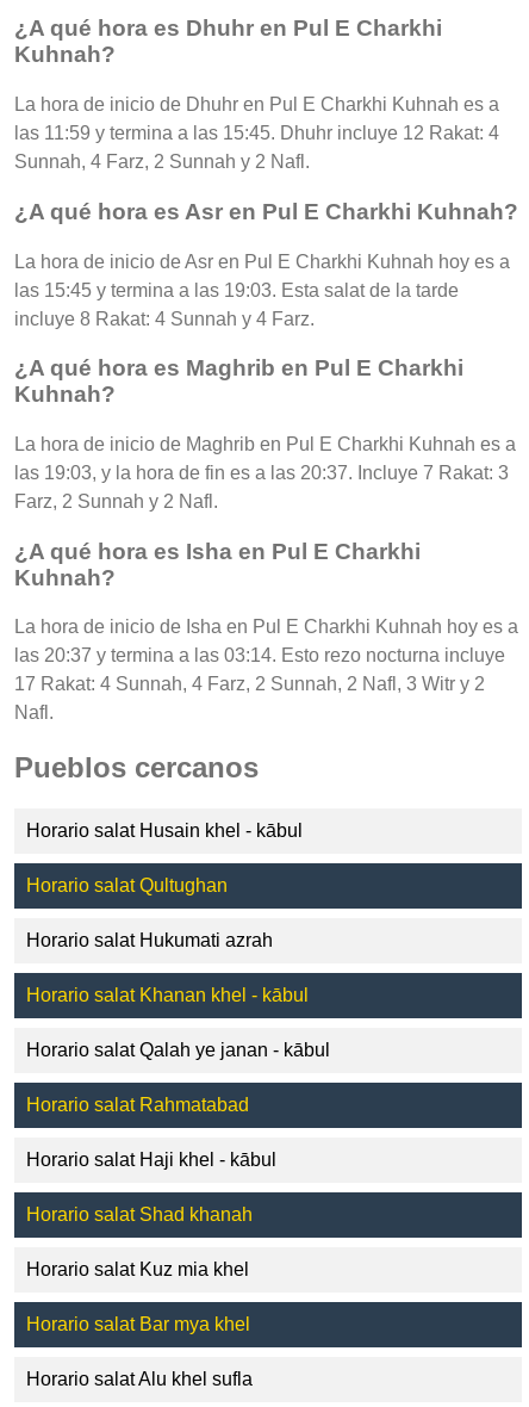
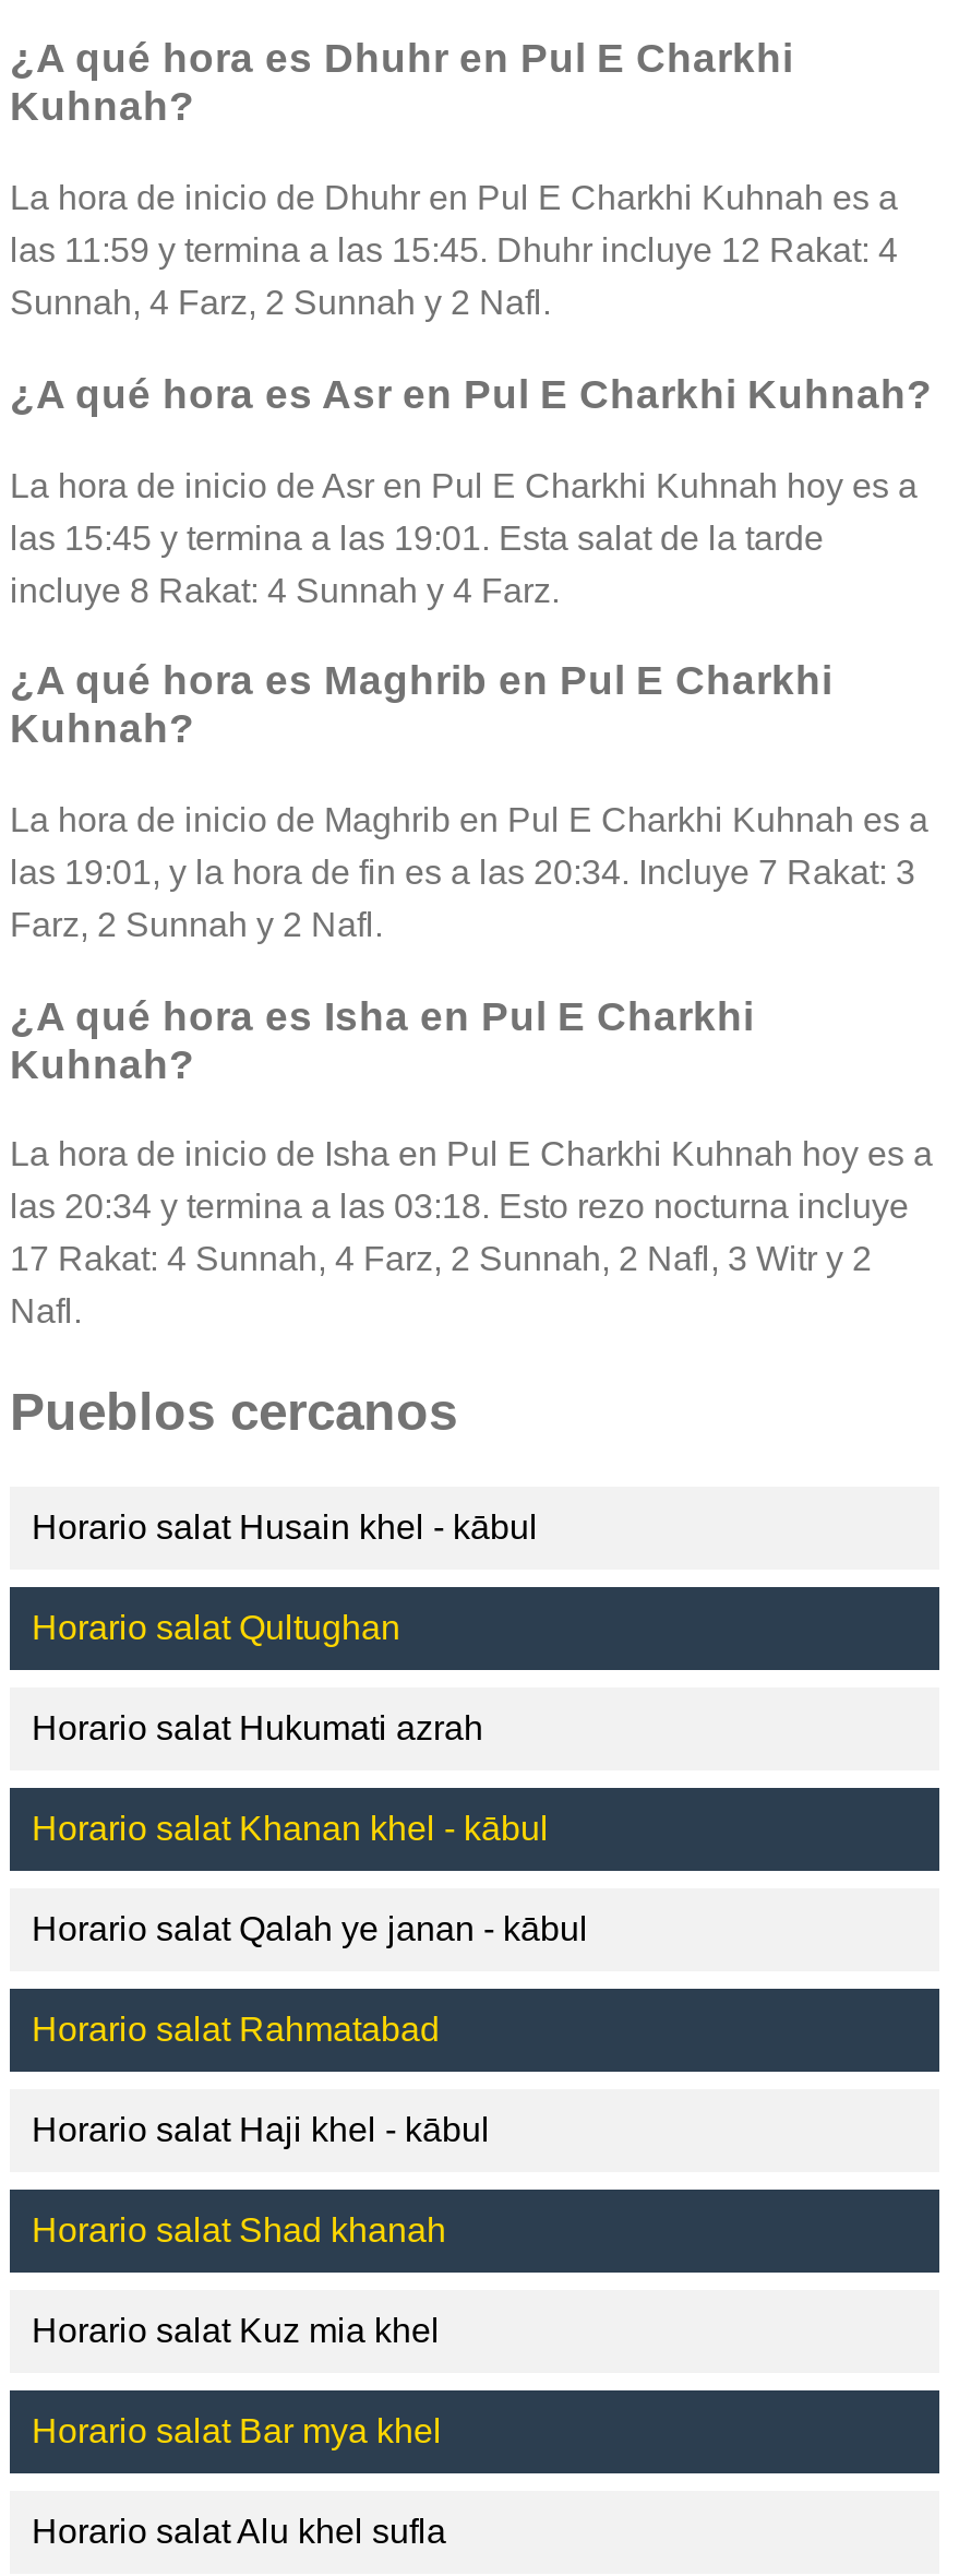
[14,280,459,300] las 15:45 y termina a las 19:03. Esta salat de la tarde -> [10,518,824,556] las 15:45 y termina a las 19:01. Esta salat de la tarde
[14,463,509,483] las 19:03, y la hora de fin es a las 20:37. Incluye 7 Rakat: 3 -> [10,854,915,891] las 19:01, y la hora de fin es a las 20:34. Incluye 7 Rakat: 3
[14,646,505,666] las 20:37 y termina a las 03:14. Esto rezo nocturna incluye -> [10,1188,909,1226] las 20:34 y termina a las 03:18. Esto rezo nocturna incluye

